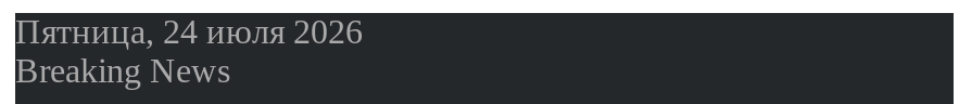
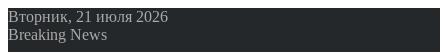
[15,13,363,50] Пятница, 24 июля 2026 -> [8,8,168,25] Вторник, 21 июля 2026

